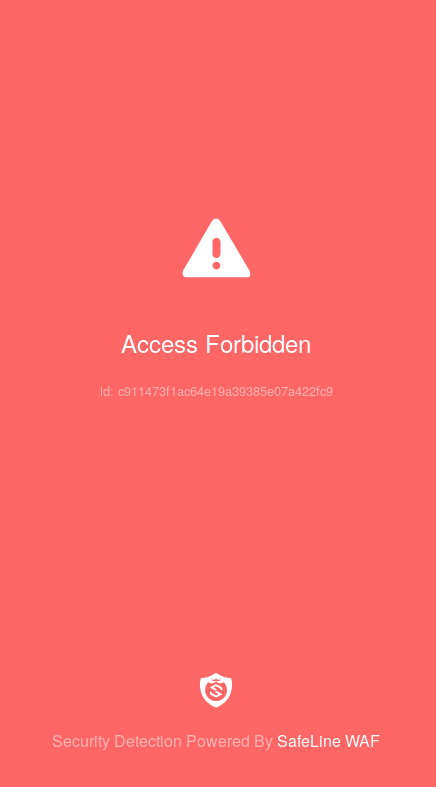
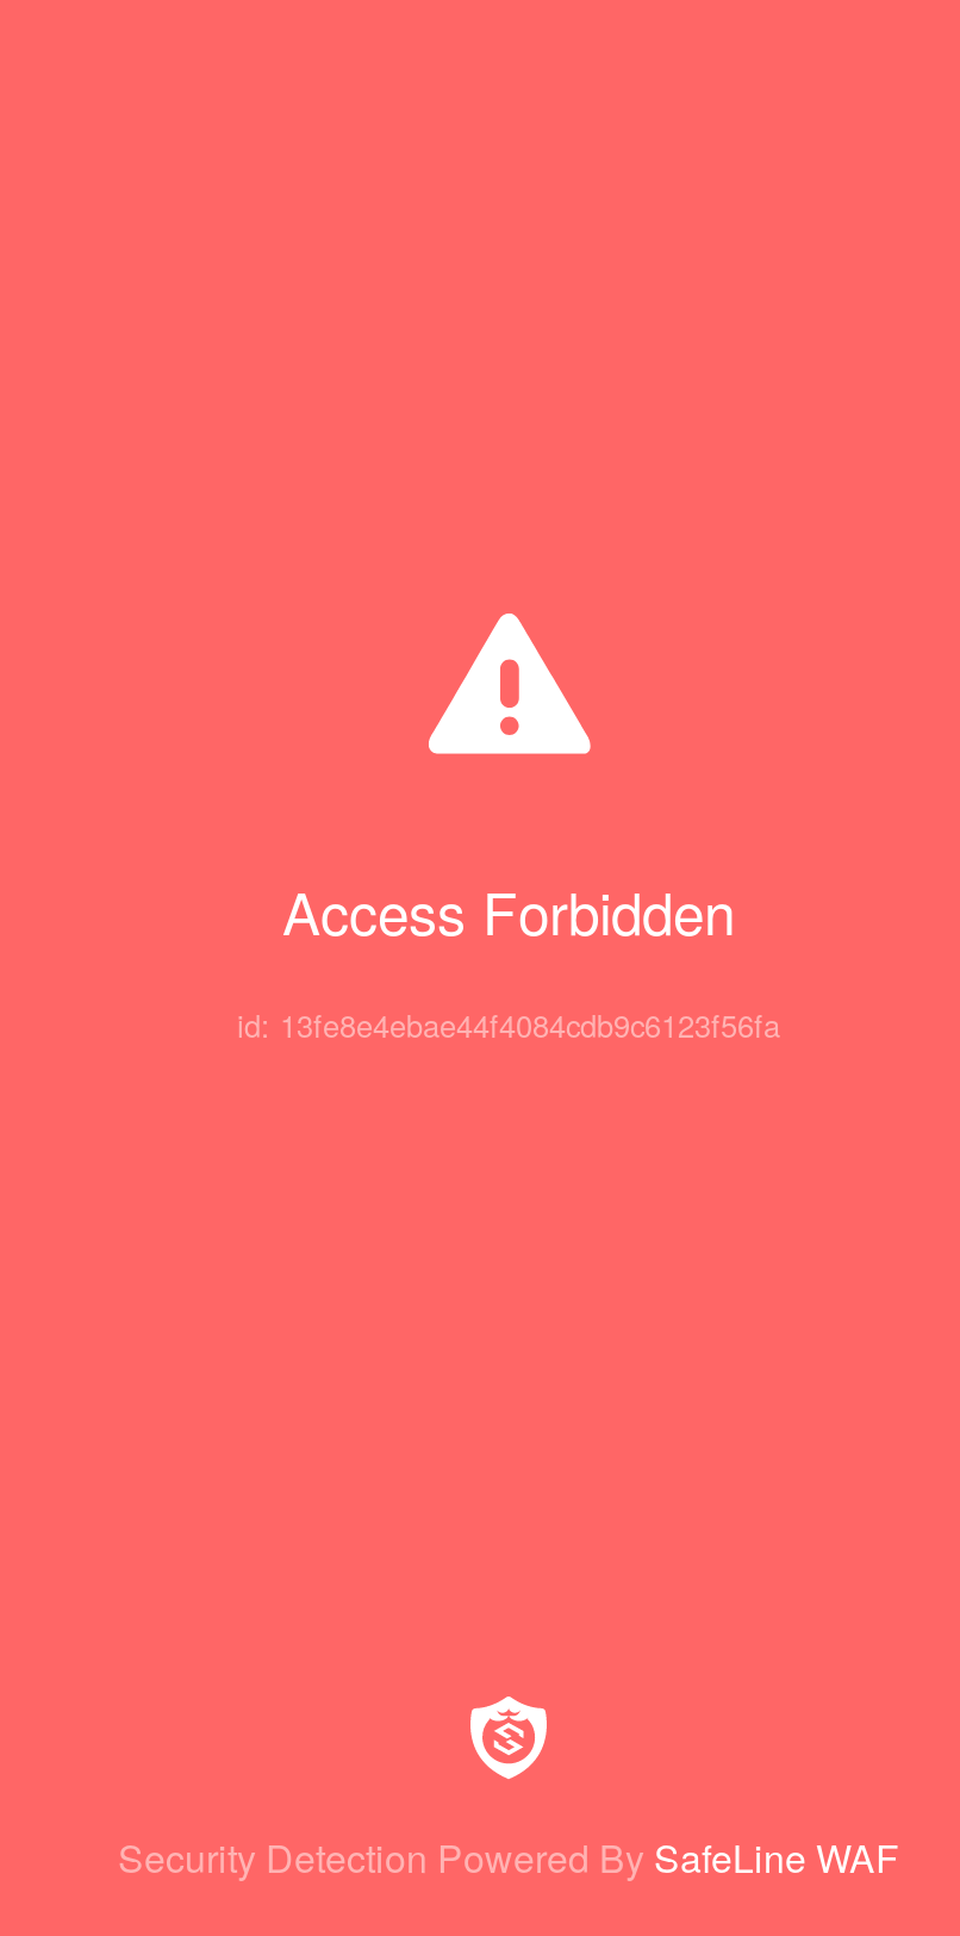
[99,381,332,400] id: c911473f1ac64e19a39385e07a422fc9 -> [237,1002,780,1047] id: 13fe8e4ebae44f4084cdb9c6123f56fa

